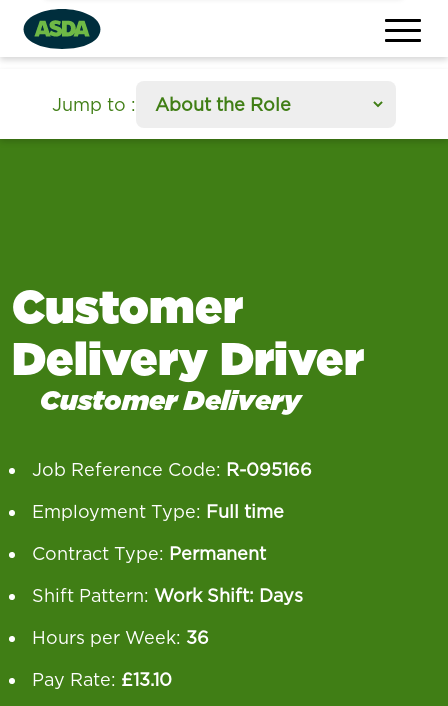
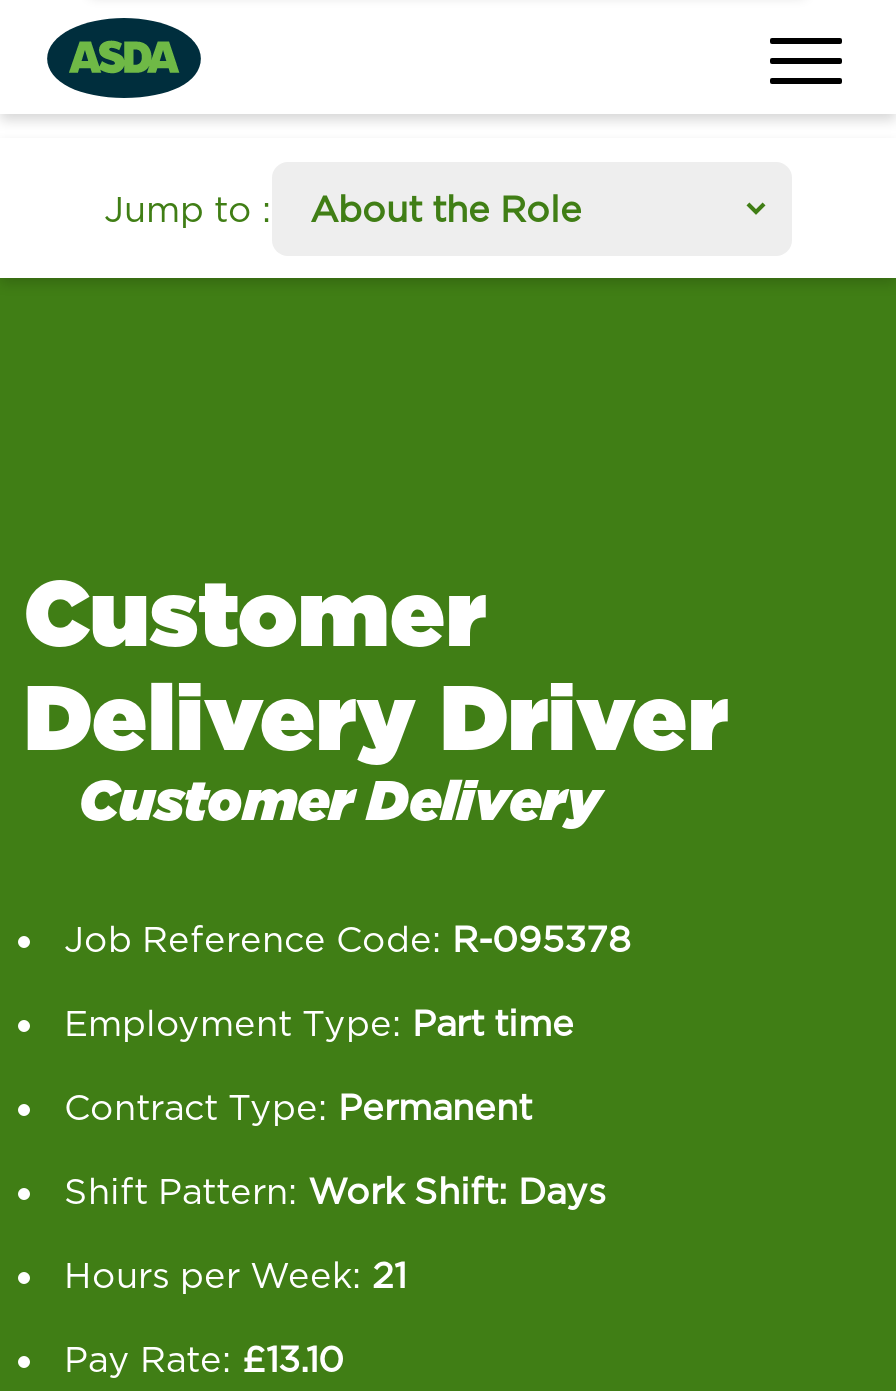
[32,459,312,480] Job Reference Code: R-095166 -> [64,918,630,960] Job Reference Code: R-095378
[32,501,284,522] Employment Type: Full time -> [64,1002,574,1044] Employment Type: Part time
[32,627,209,648] Hours per Week: 36 -> [64,1254,406,1296] Hours per Week: 21

